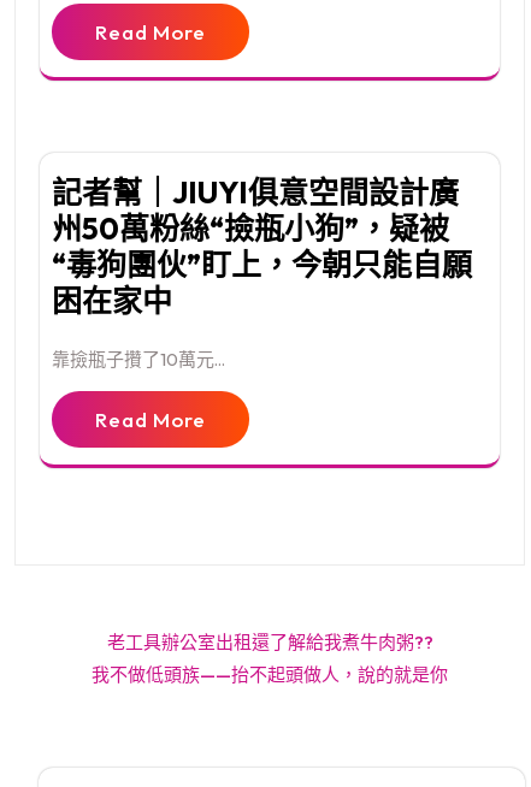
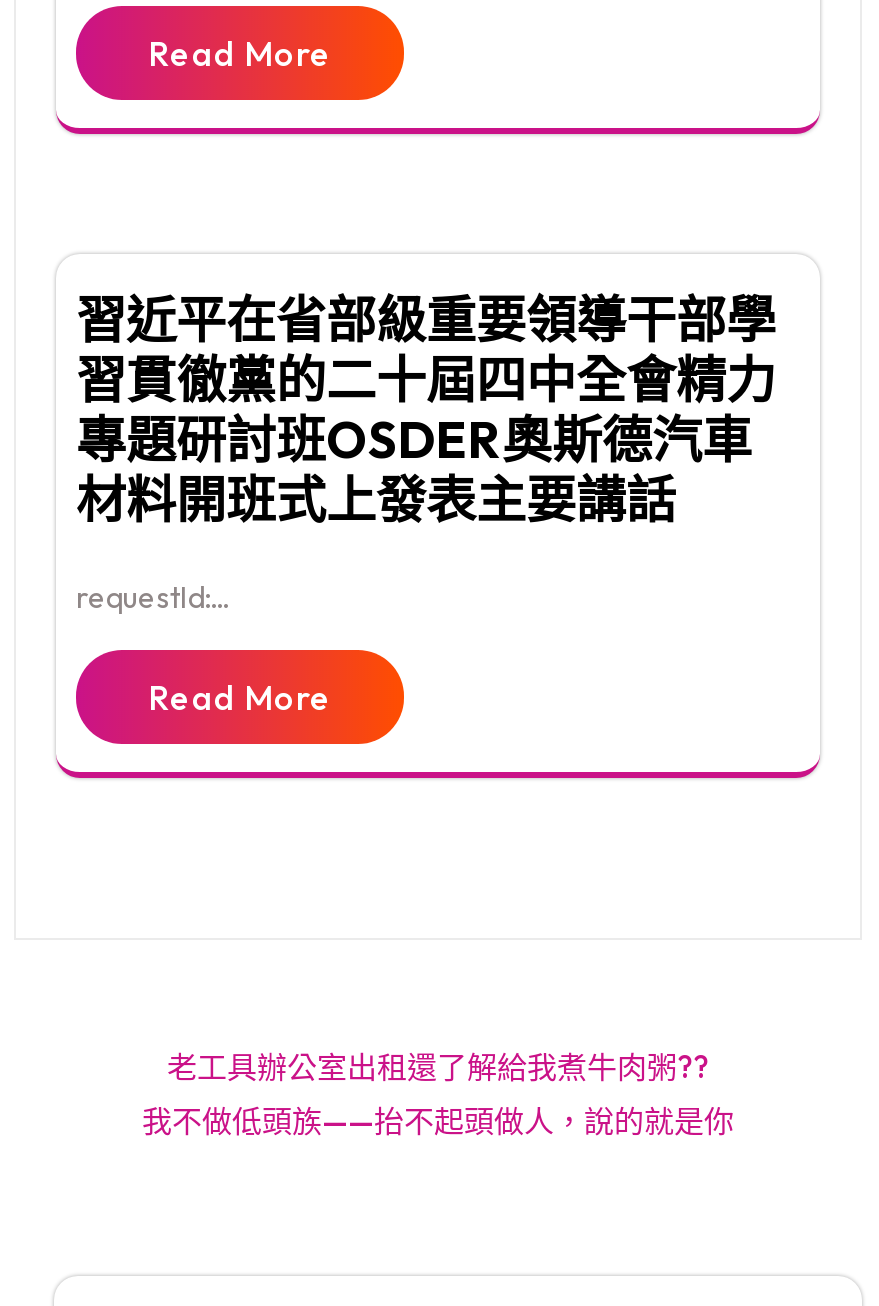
[52,173,472,320] 記者幫｜JIUYI俱意空間設計廣 | 州50萬粉絲“撿瓶小狗”，疑被 | “毒狗團伙”盯上，今朝只能自願 | 困在家中 -> [76,287,776,531] 習近平在省部級重要領導干部學 | 習貫徹黨的二十屆四中全會精力 | 專題研討班OSDER奧斯德汽車 | 材料開班式上發表主要講話
[52,347,225,370] 靠撿瓶子攢了10萬元... -> [76,577,228,615] requestId:...

